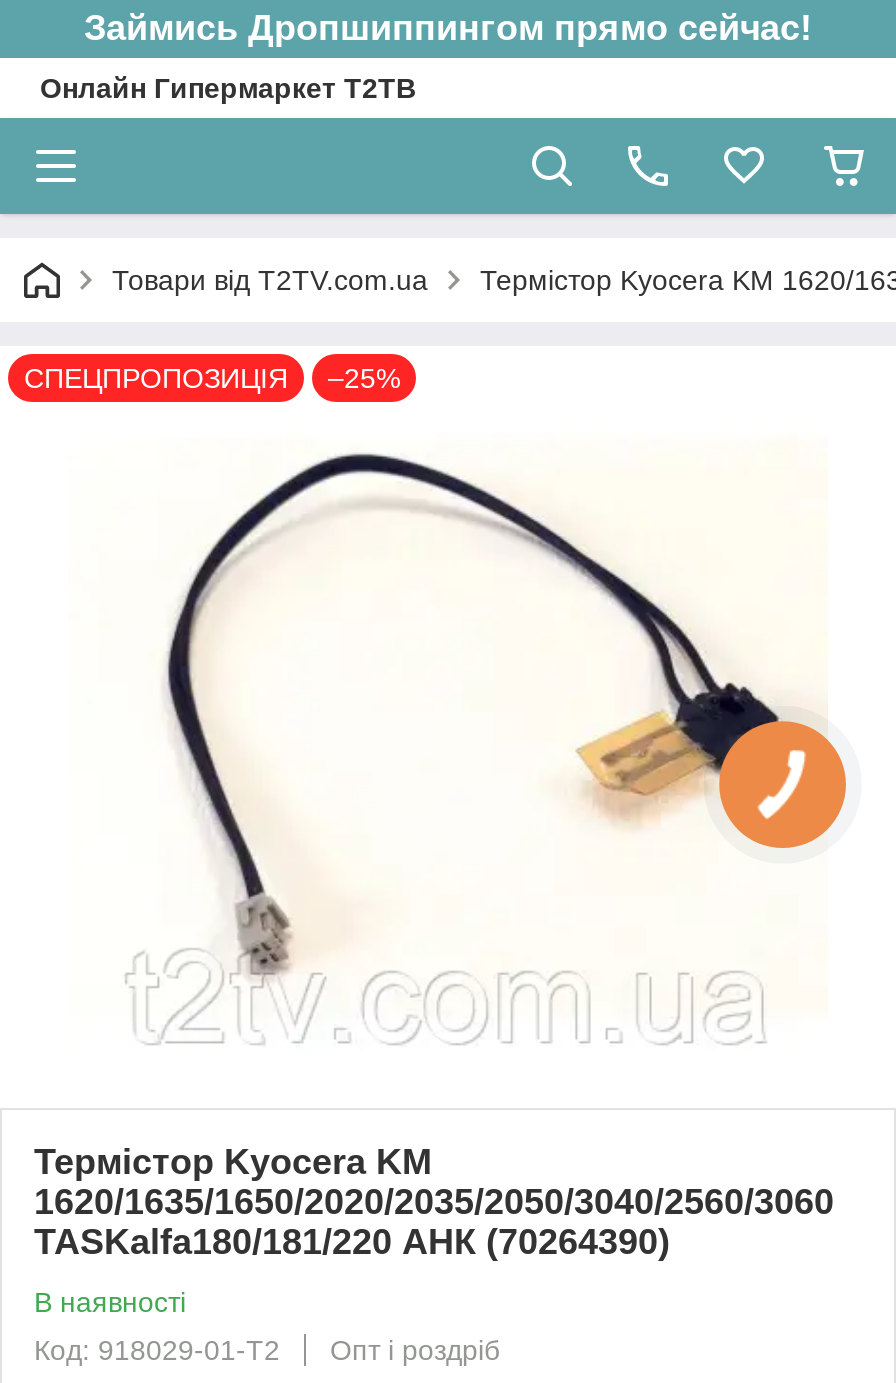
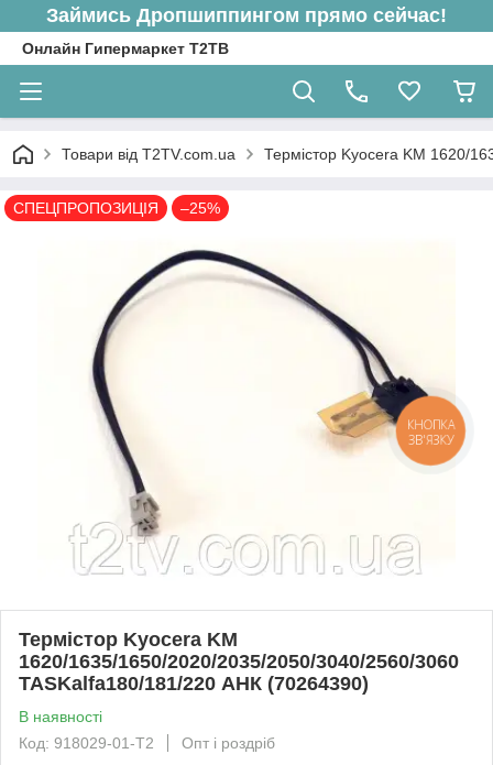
none -> [407,416,455,448] КНОПКА | ЗВ'ЯЗКУ

